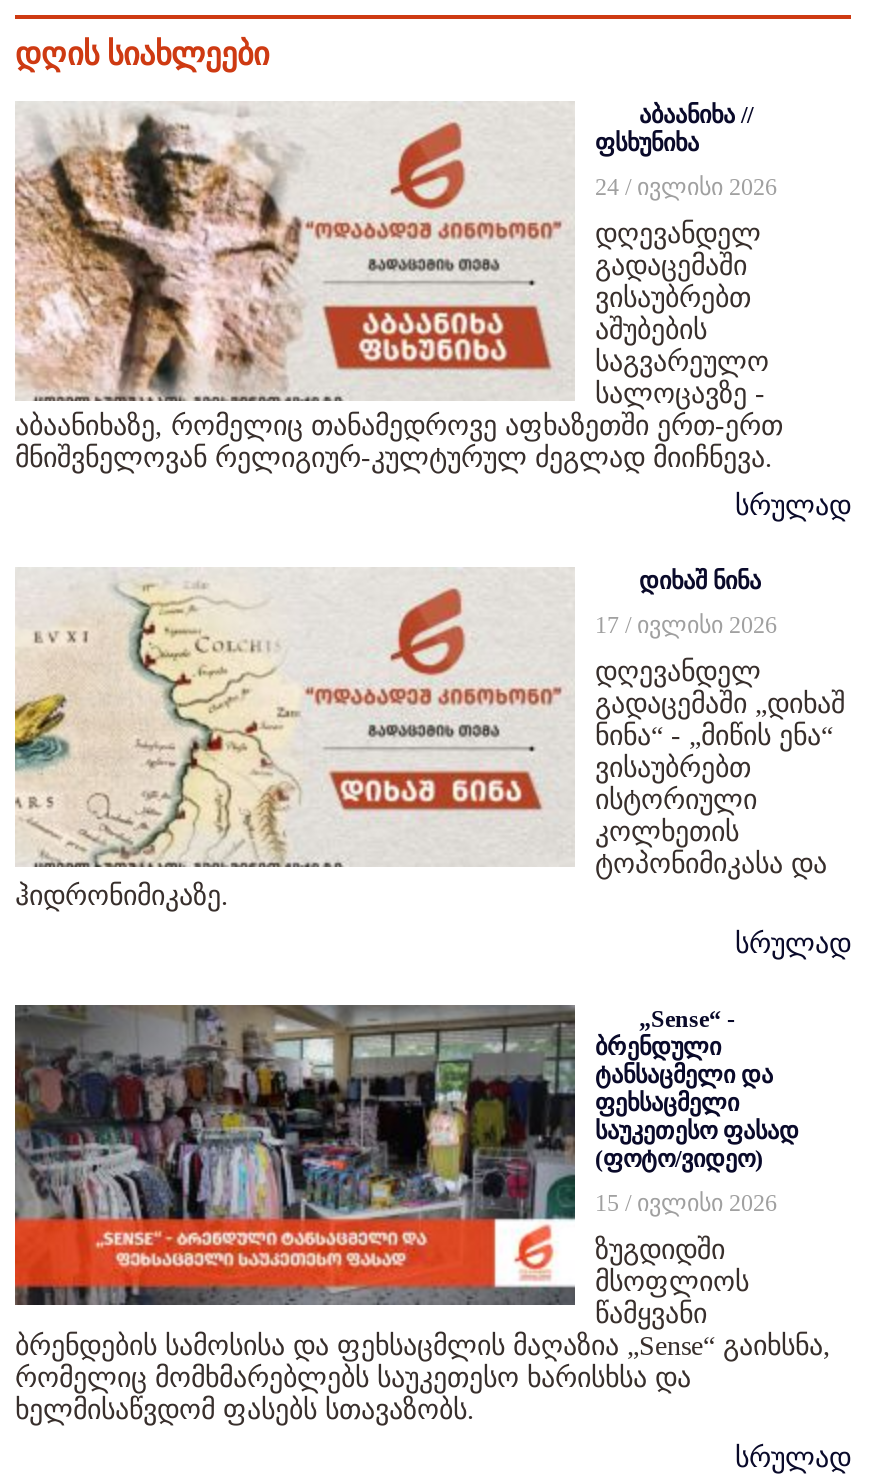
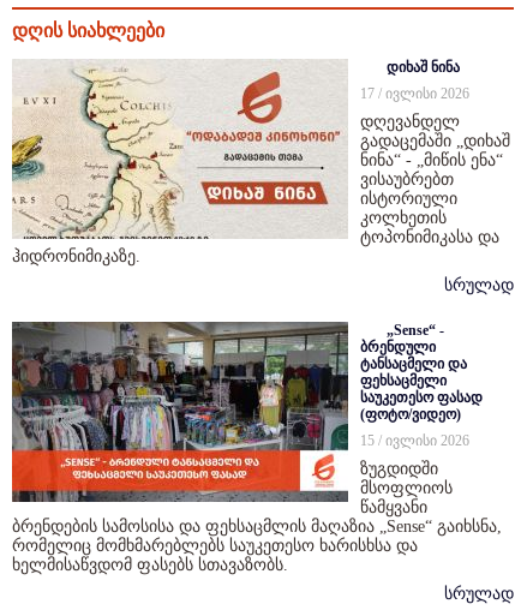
[15,101,851,521] [image] | აბაანიხა // | ფსხუნიხა | 24 / ივლისი 2026 | დღევანდელ | გადაცემაში | ვისაუბრებთ | აშუბების | საგვარეულო | სალოცავზე - | აბაანიხაზე, რომელიც თანამედროვე აფხაზეთში ერთ-ერთ | მნიშვნელოვან რელიგიურ-კულტურულ ძეგლად მიიჩნევა. | სრულად -> none
[323,305,553,371] [image] -> none

